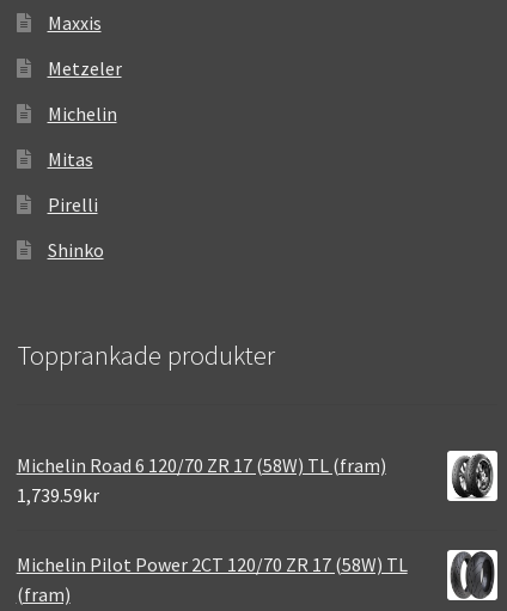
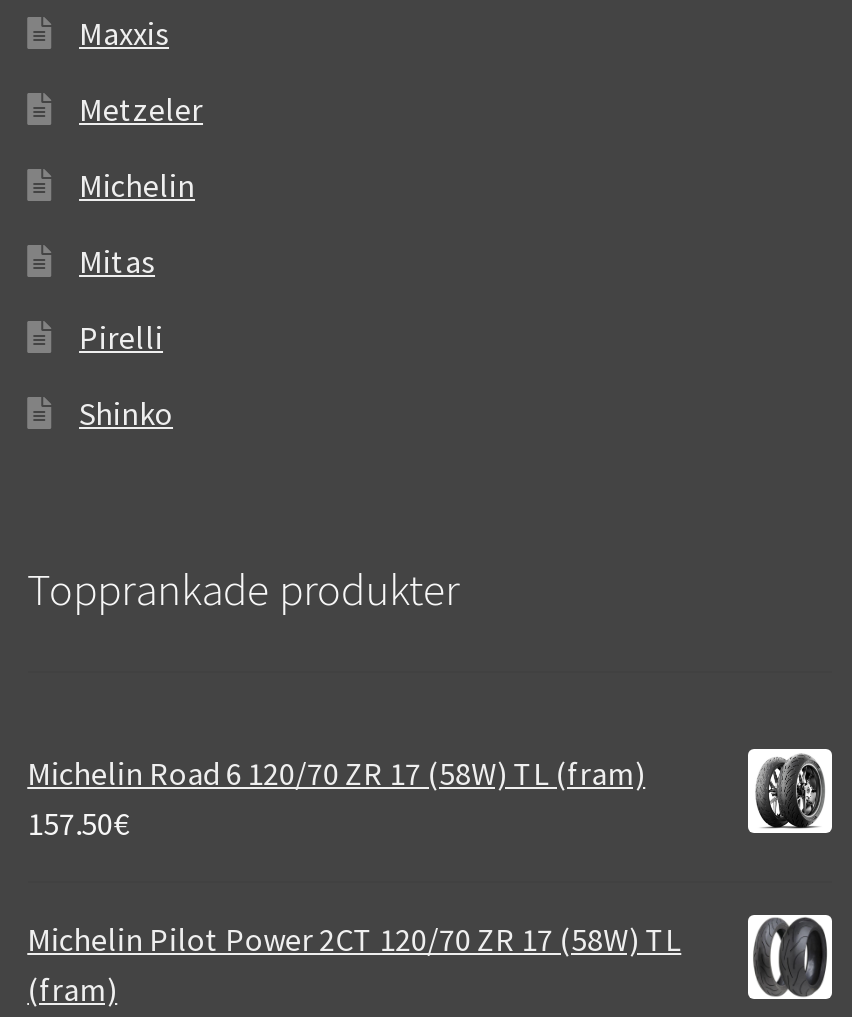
[16,483,99,507] 1,739.59kr -> [27,803,129,843] 157.50€

